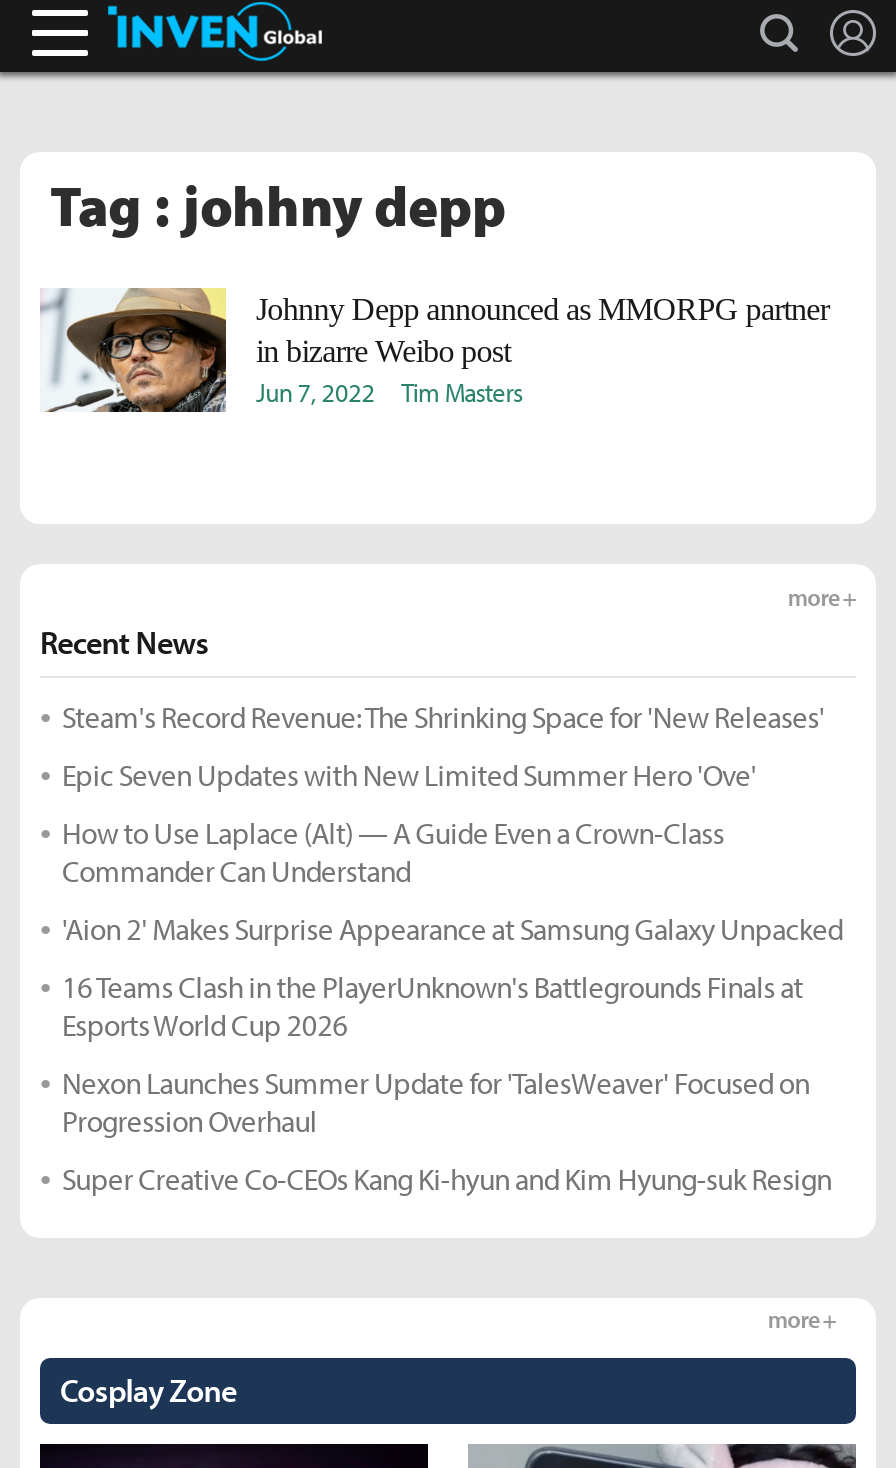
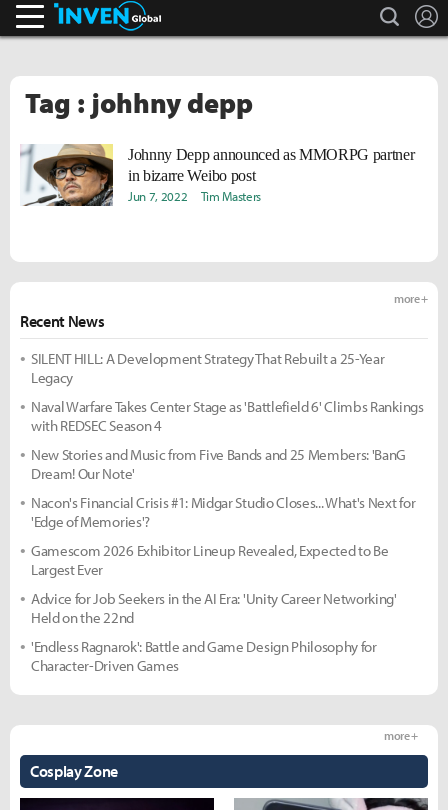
[62,698,824,736] Steam's Record Revenue: The Shrinking Space for 'New Releases' -> [31,349,384,387] SILENT HILL: A Development Strategy That Rebuilt a 25-Year | Legacy
[62,756,756,794] Epic Seven Updates with New Limited Summer Hero 'Ove' -> [31,397,424,435] Naval Warfare Takes Center Stage as 'Battlefield 6' Climbs Rankings | with REDSEC Season 4
[62,814,724,890] How to Use Laplace (Alt) — A Guide Even a Crown-Class | Commander Can Understand -> [31,445,406,483] New Stories and Music from Five Bands and 25 Members: 'BanG | Dream! Our Note'
[62,910,843,948] 'Aion 2' Makes Surprise Appearance at Samsung Galaxy Unpacked -> [31,493,415,531] Nacon's Financial Crisis #1: Midgar Studio Closes... What's Next for | 'Edge of Memories'?
[62,968,803,1044] 16 Teams Clash in the PlayerUnknown's Battlegrounds Finals at | Esports World Cup 2026 -> [31,541,388,579] Gamescom 2026 Exhibitor Lineup Revealed, Expected to Be | Largest Ever
[62,1064,810,1140] Nexon Launches Summer Update for 'TalesWeaver' Focused on | Progression Overhaul -> [31,589,397,627] Advice for Job Seekers in the AI Era: 'Unity Career Networking' | Held on the 22nd
[62,1160,832,1198] Super Creative Co-CEOs Kang Ki-hyun and Kim Hyung-suk Resign -> [31,637,377,675] 'Endless Ragnarok': Battle and Game Design Philosophy for | Character-Driven Games

